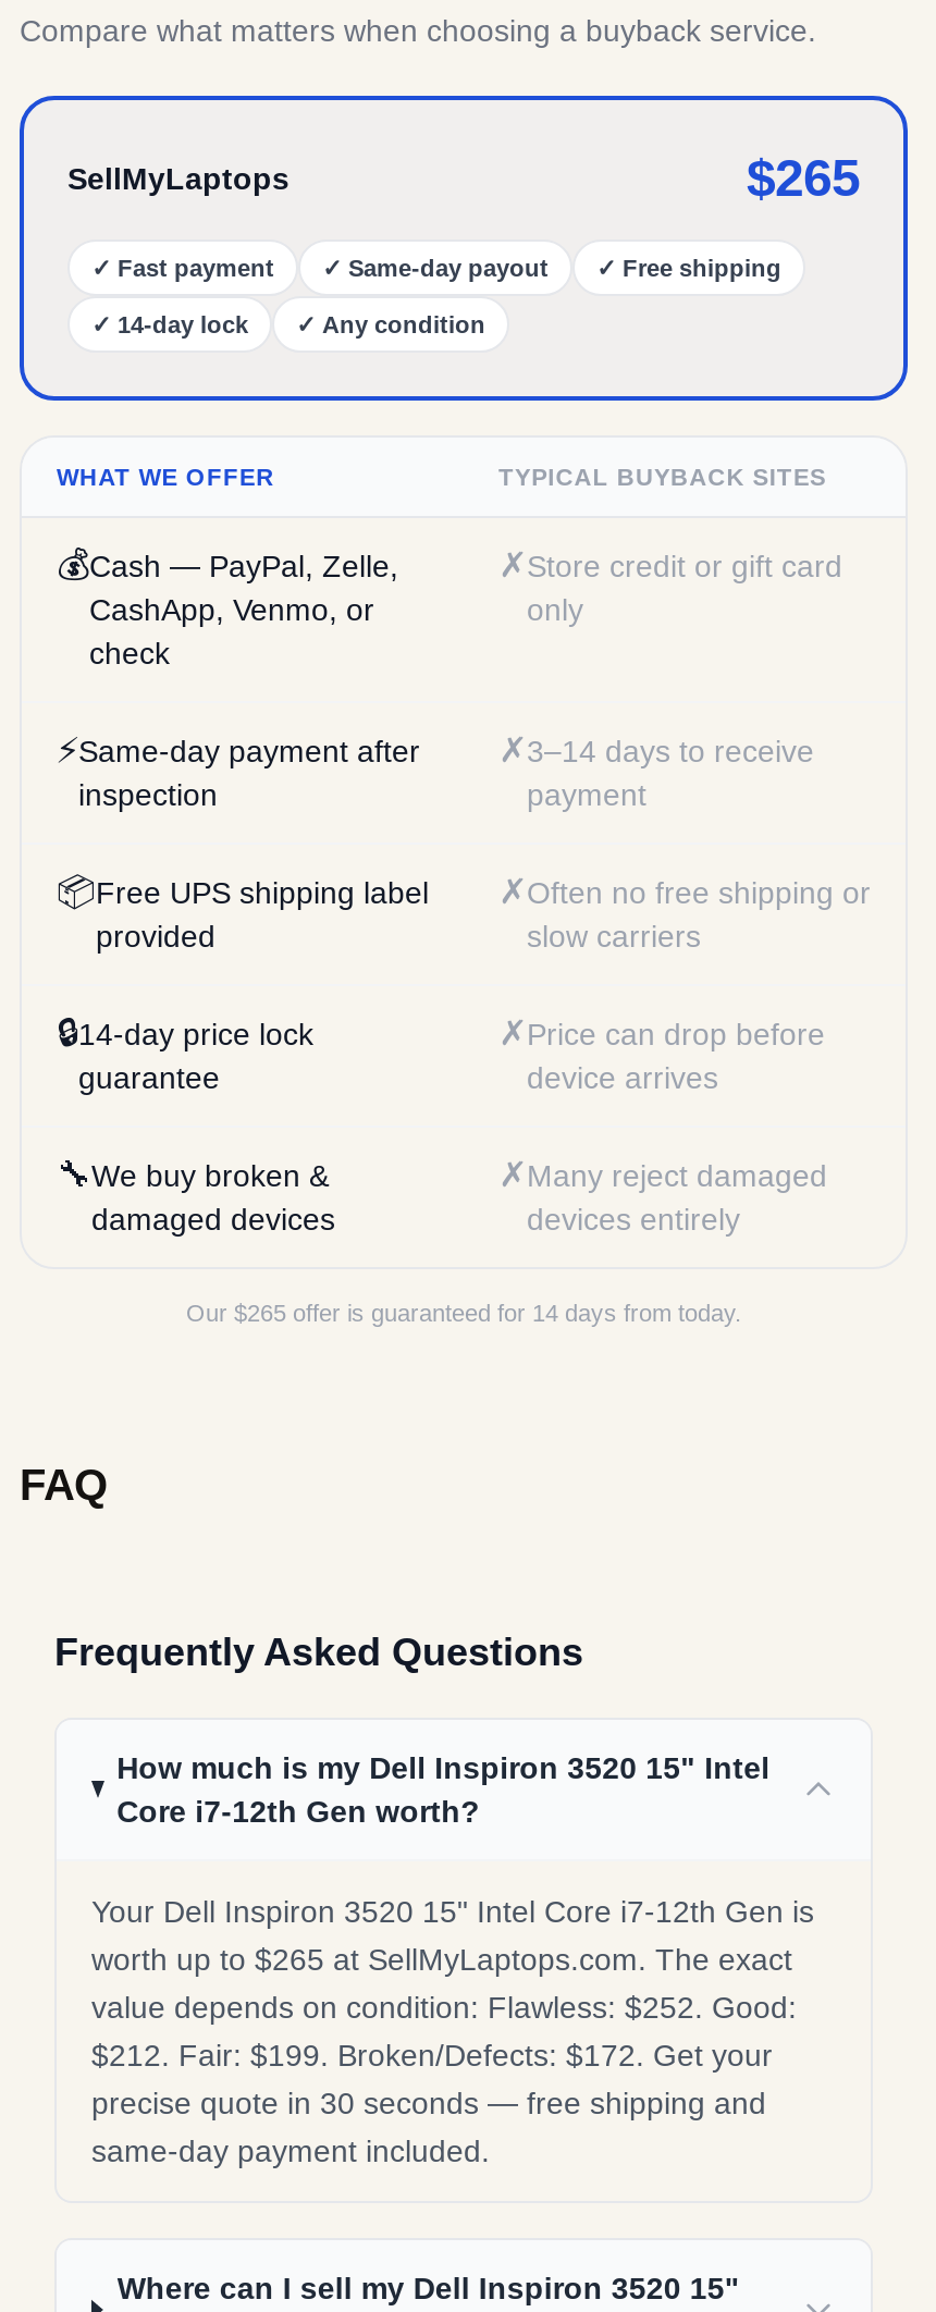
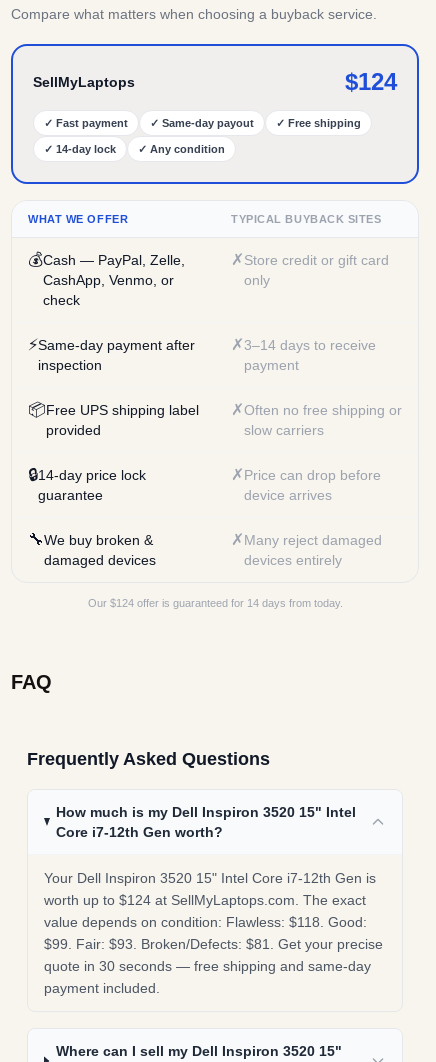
[747,148,860,207] $265 -> [345,68,397,95] $124
[186,1300,741,1326] Our $265 offer is guaranteed for 14 days from today. -> [87,597,342,609] Our $124 offer is guaranteed for 14 days from today.
[91,1942,797,2168] worth up to $265 at SellMyLaptops.com. The exact | value depends on condition: Flawless: $252. Good: | $212. Fair: $199. Broken/Defects: $172. Get your | precise quote in 30 seconds — free shipping and | same-day payment included. -> [44,892,383,996] worth up to $124 at SellMyLaptops.com. The exact | value depends on condition: Flawless: $118. Good: | $99. Fair: $93. Broken/Defects: $81. Get your precise | quote in 30 seconds — free shipping and same-day | payment included.

